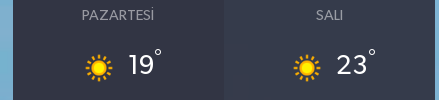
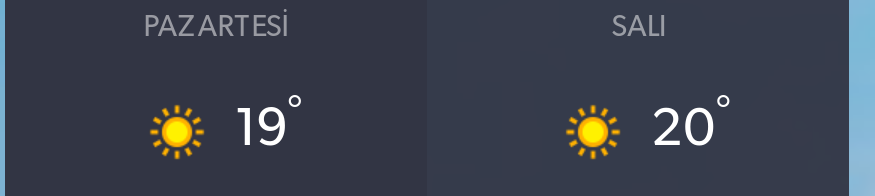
[331,48,376,80] 23° -> [641,92,731,156] 20°

